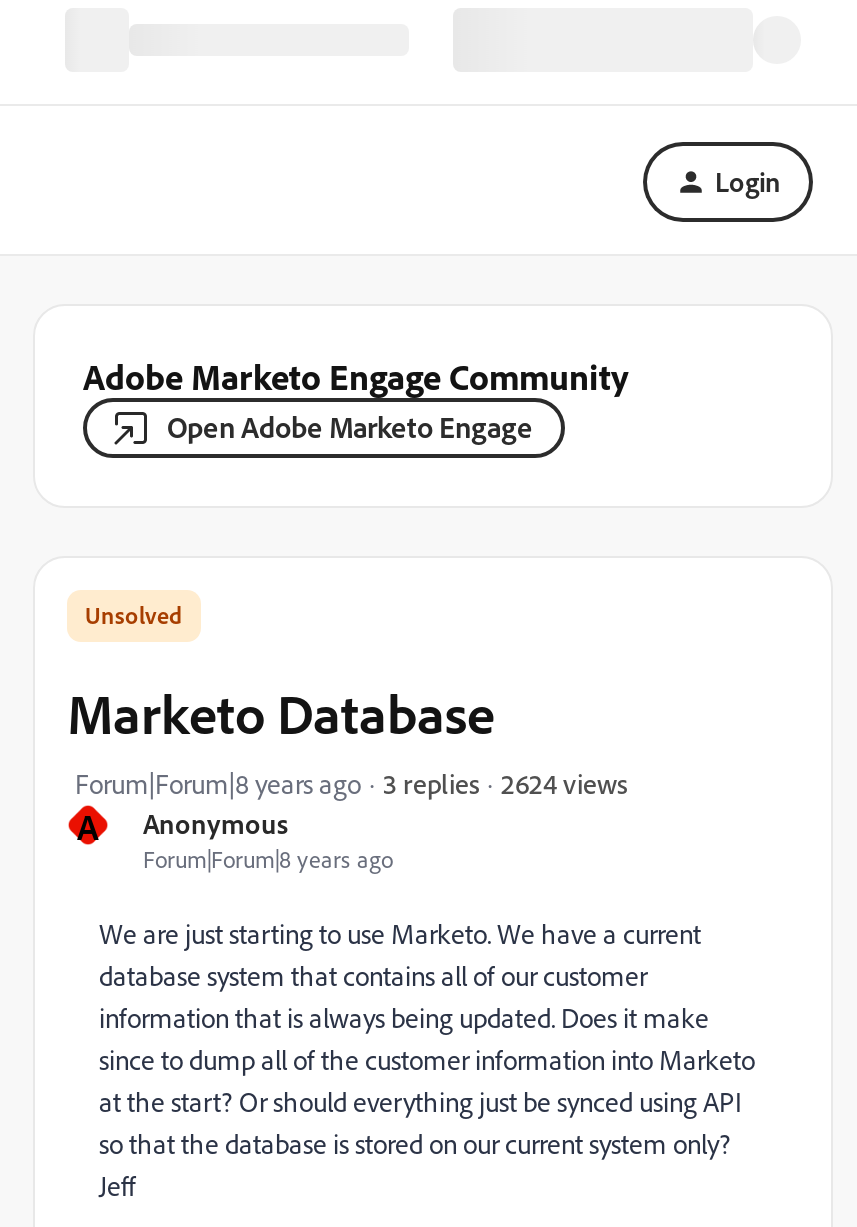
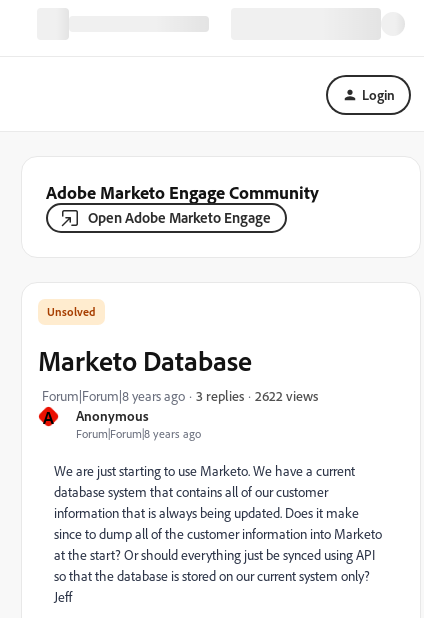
[501,765,627,799] 2624 views -> [255,386,318,403] 2622 views

